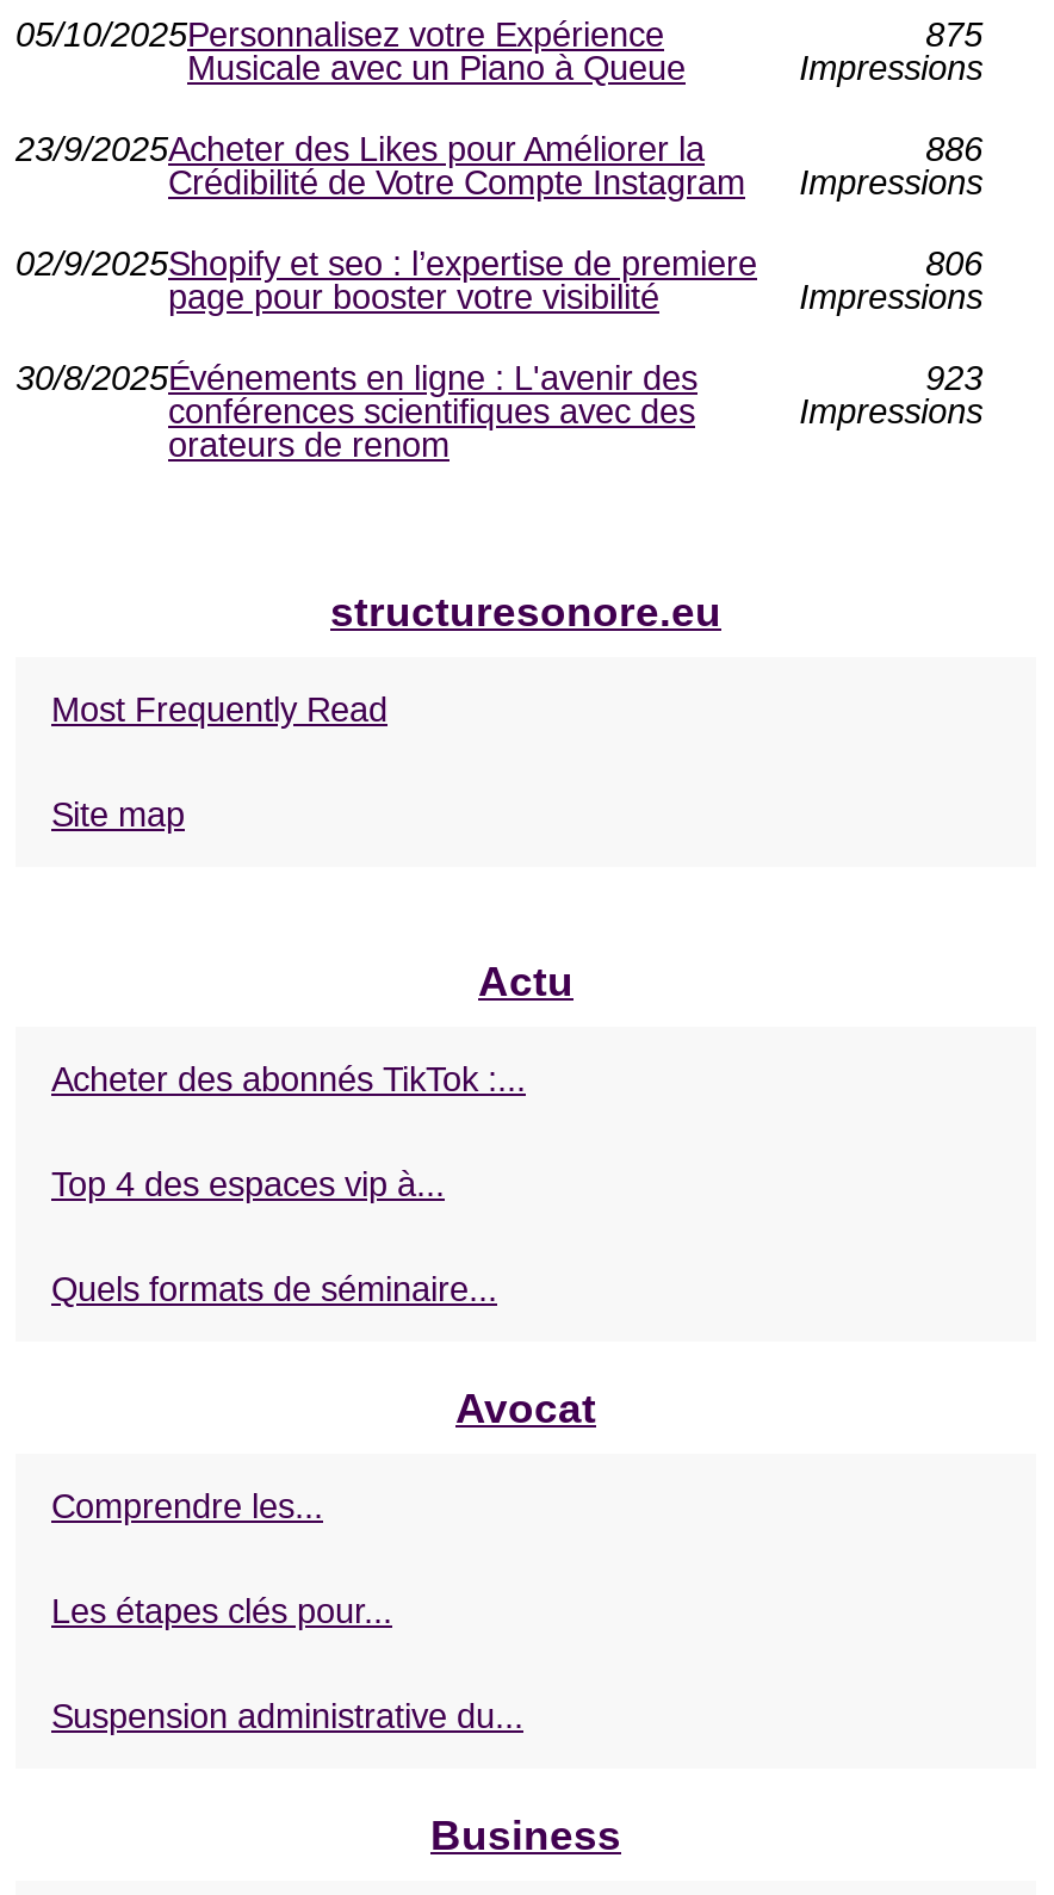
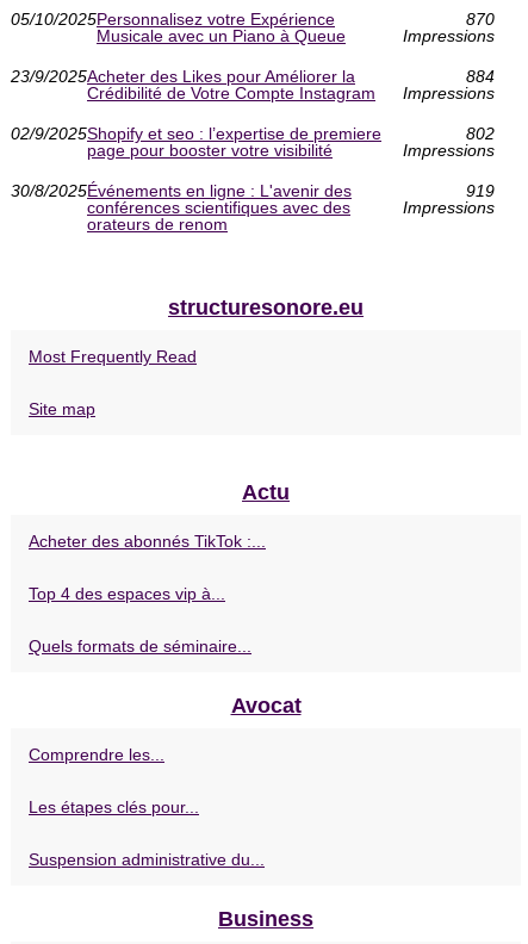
[925,16,983,54] 875 -> [466,10,494,29] 870
[925,131,983,169] 886 -> [466,67,494,86] 884
[925,245,983,283] 806 -> [466,124,494,143] 802
[925,360,983,398] 923 -> [466,182,494,201] 919

